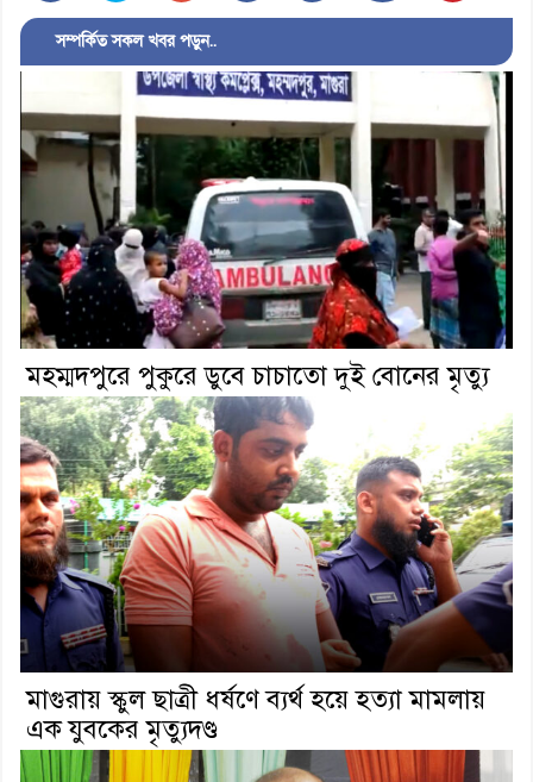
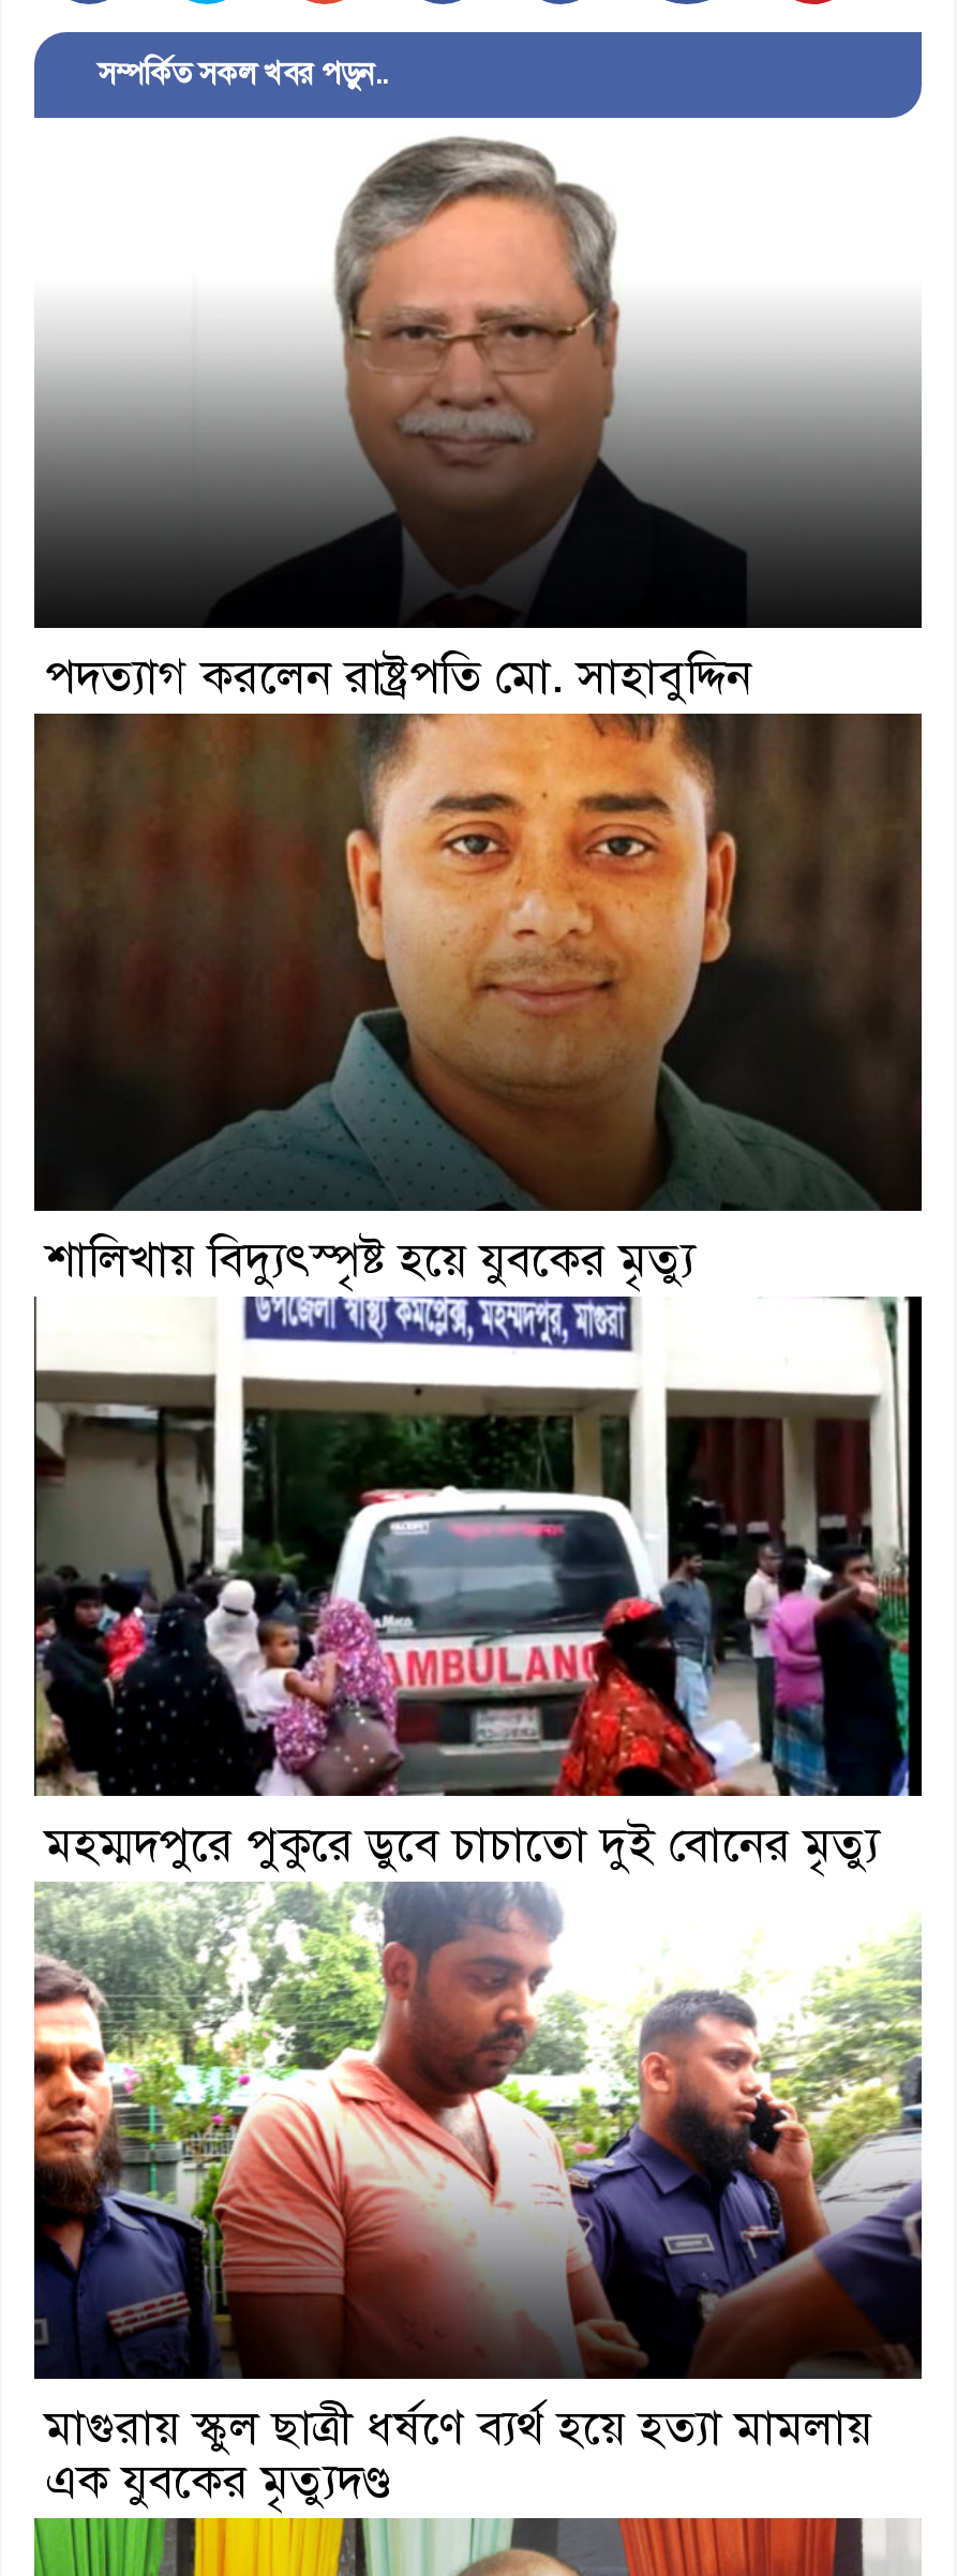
none -> [32,712,924,1289] [image] | শালিখায় বিদ্যুৎস্পৃষ্ট হয়ে যুবকের মৃত্যু
none -> [34,129,924,705] [image] | পদত্যাগ করলেন রাষ্ট্রপতি মো. সাহাবুদ্দিন

